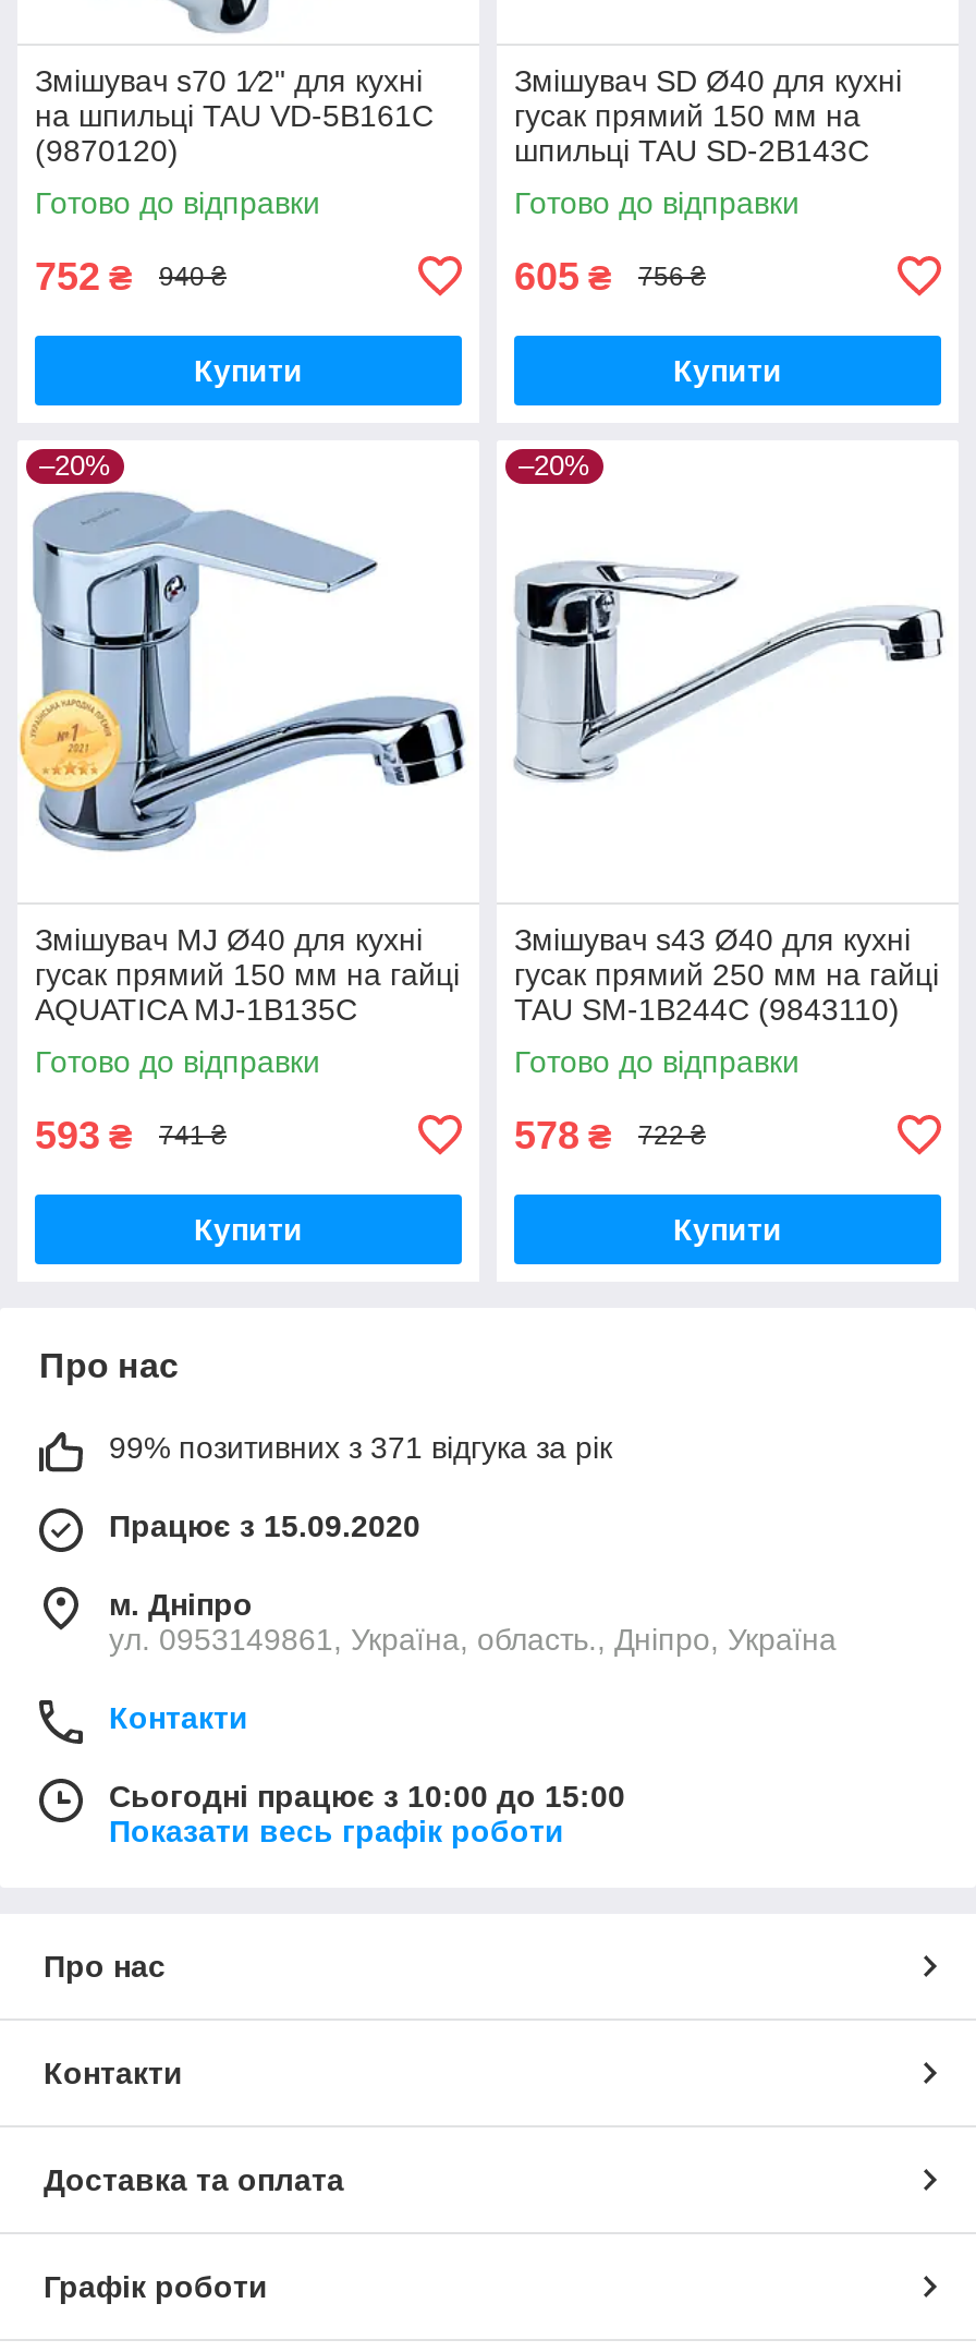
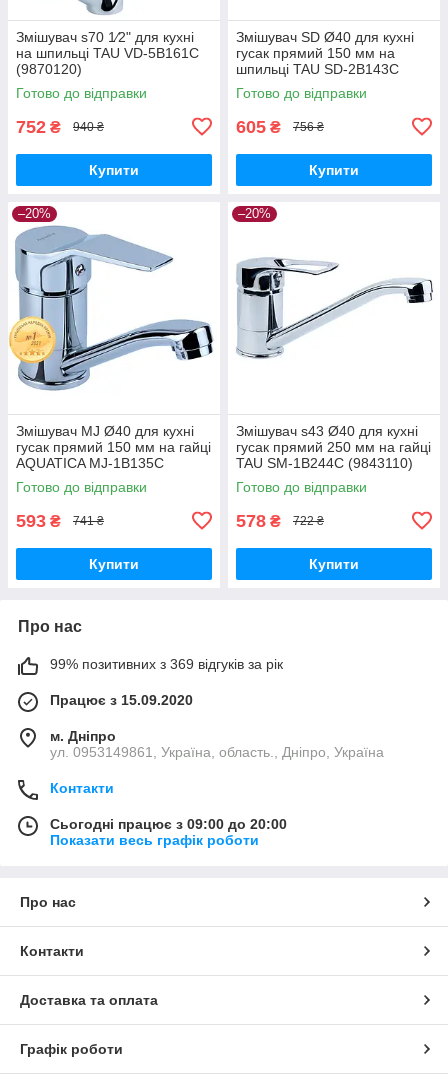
[109,1430,612,1464] 99% позитивних з 371 відгука за рік -> [50,656,283,672] 99% позитивних з 369 відгуків за рік
[109,1778,625,1813] Сьогодні працює з 10:00 до 15:00 -> [50,816,287,832] Сьогодні працює з 09:00 до 20:00

